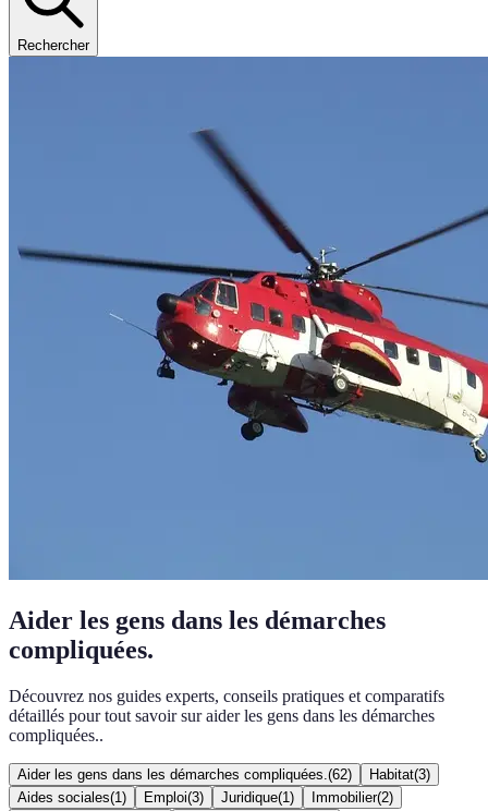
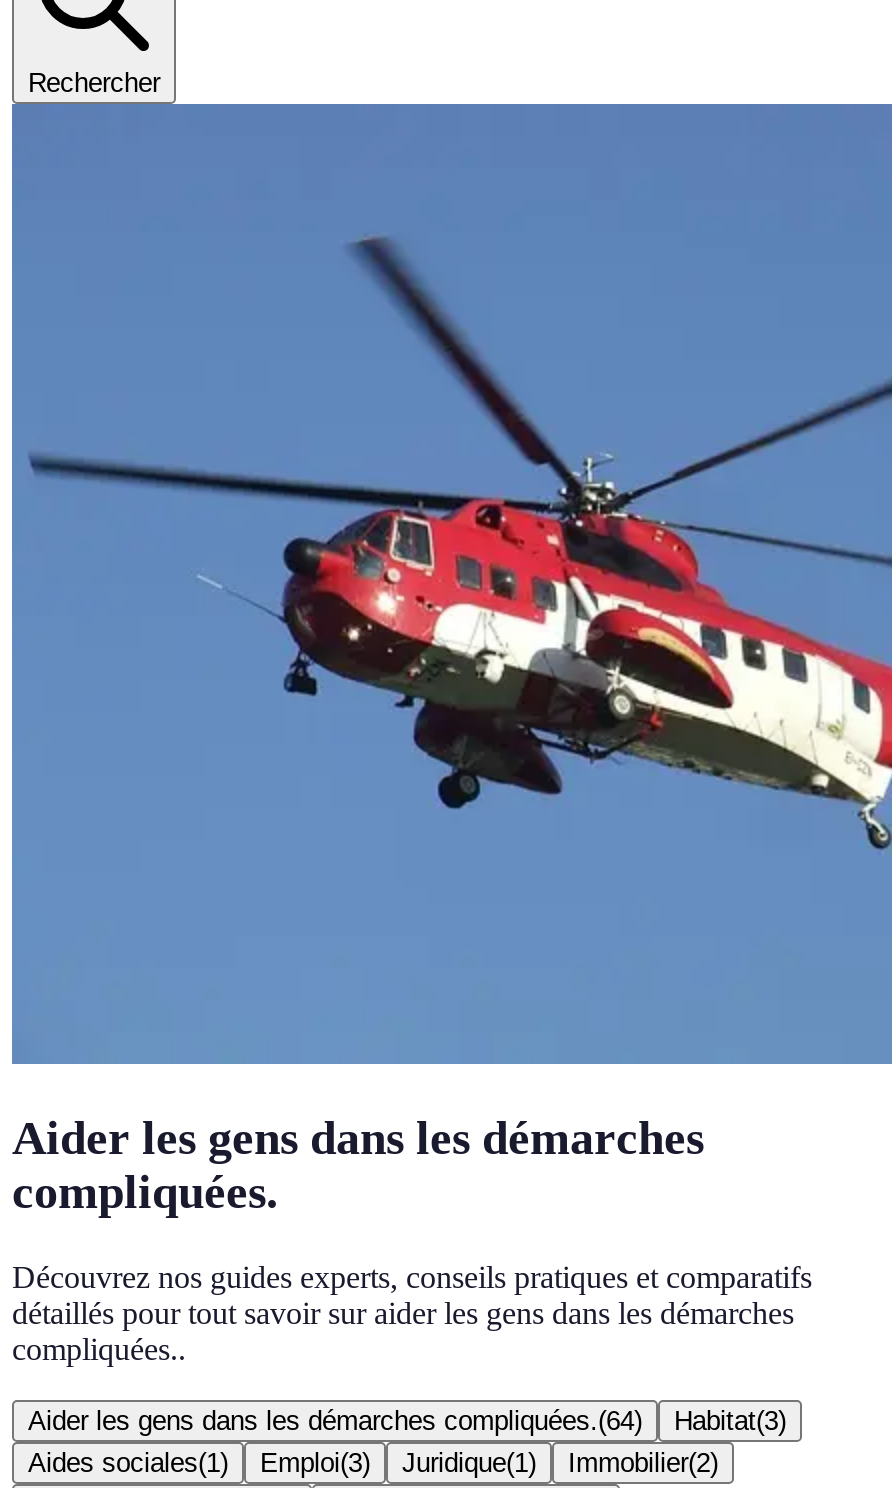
[17,766,352,782] Aider les gens dans les démarches compliquées.(62) -> [28,1406,642,1436] Aider les gens dans les démarches compliquées.(64)

